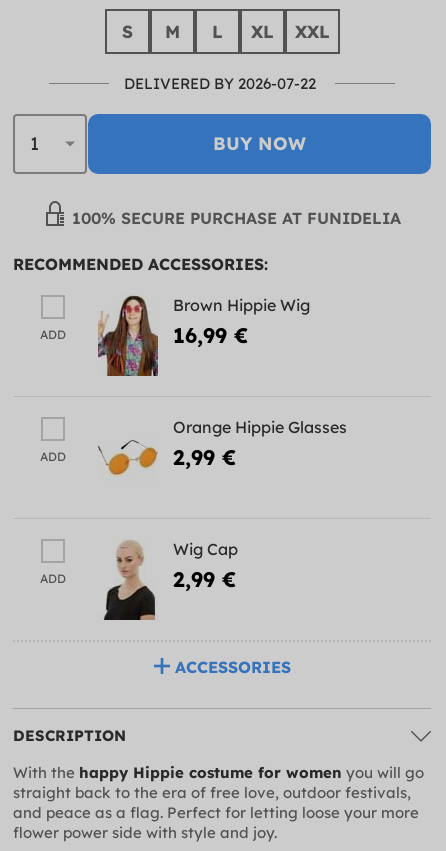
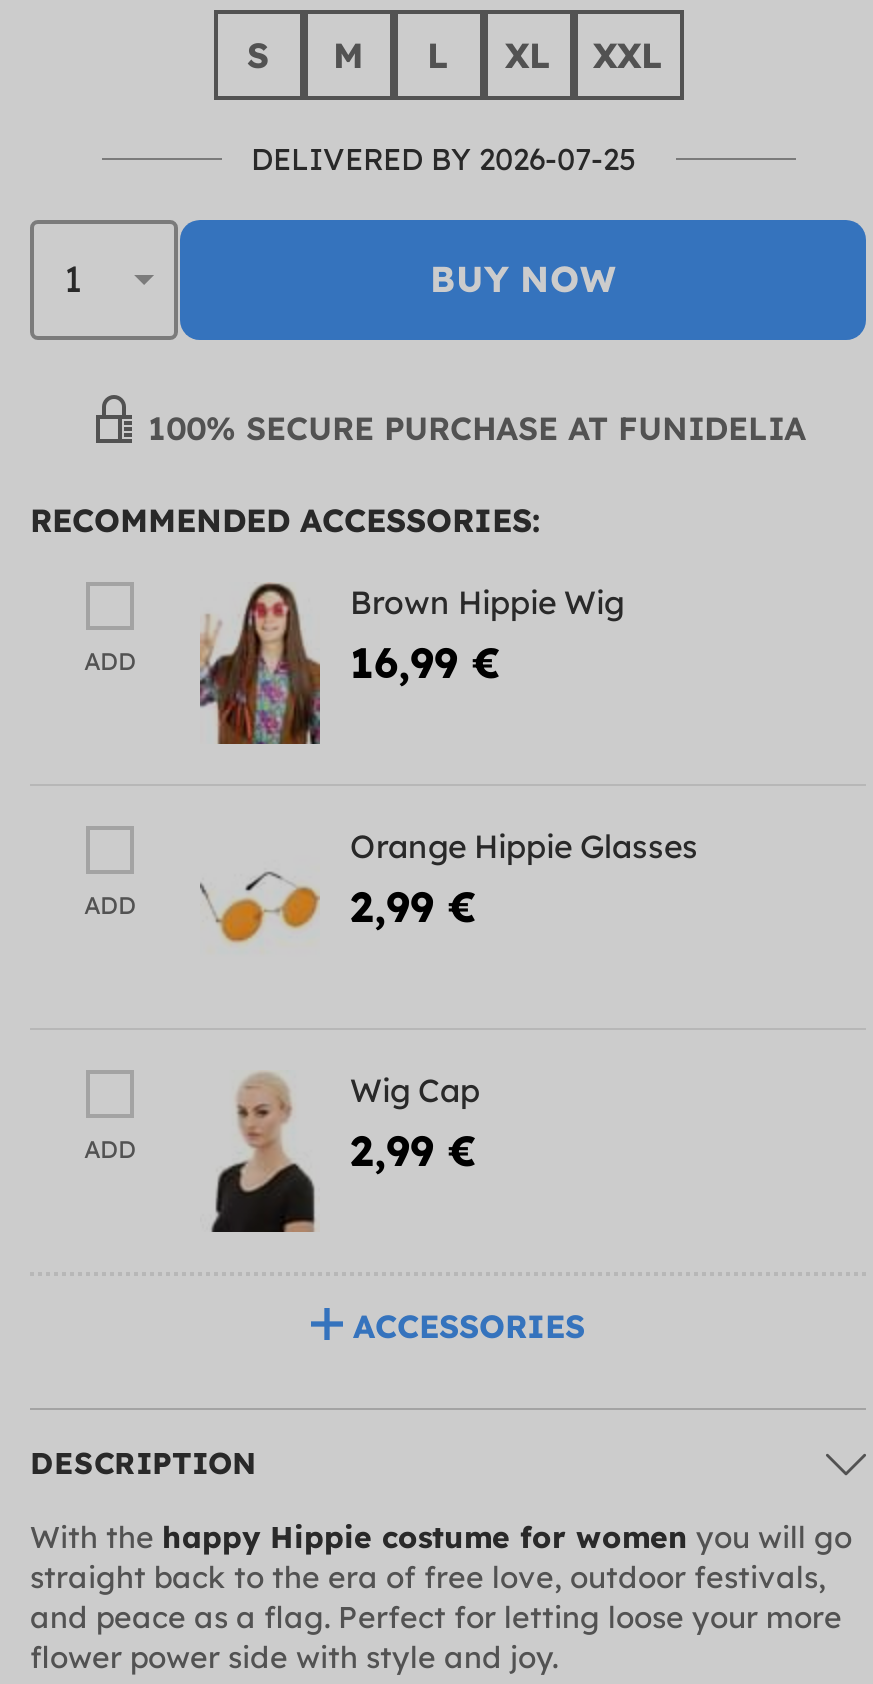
[124,73,316,92] DELIVERED BY 2026-07-22 -> [251,139,637,177] DELIVERED BY 2026-07-25

